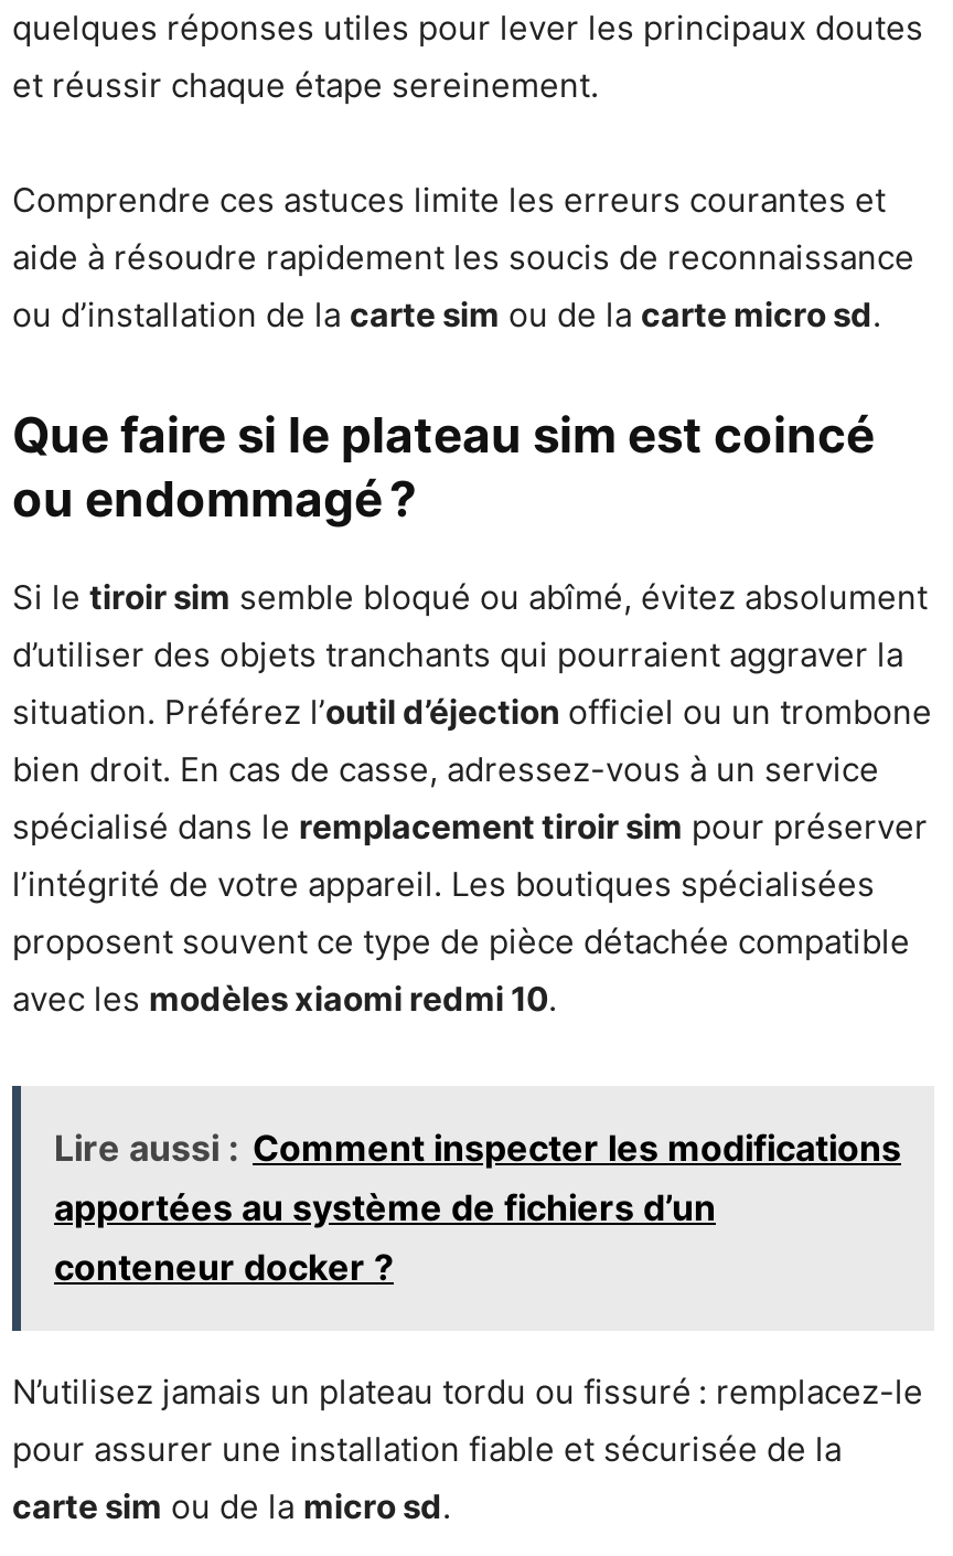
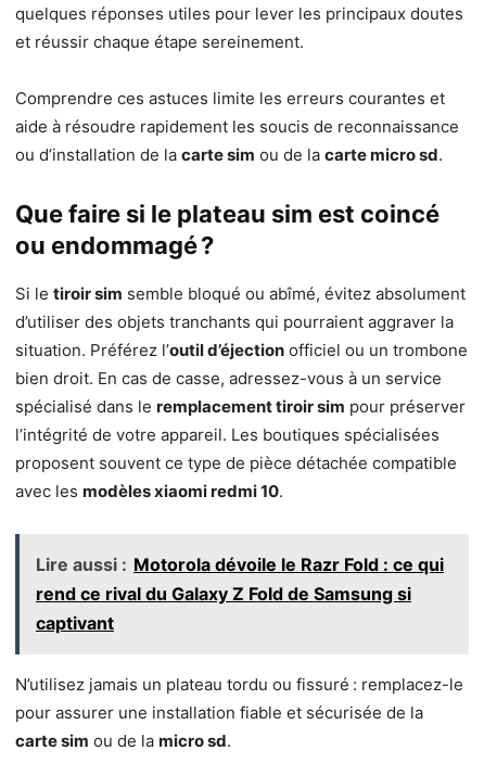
[54,1126,901,1289] Lire aussi : Comment inspecter les modifications | apportées au système de fichiers d’un | conteneur docker ? -> [36,554,444,634] Lire aussi : Motorola dévoile le Razr Fold : ce qui | rend ce rival du Galaxy Z Fold de Samsung si | captivant

